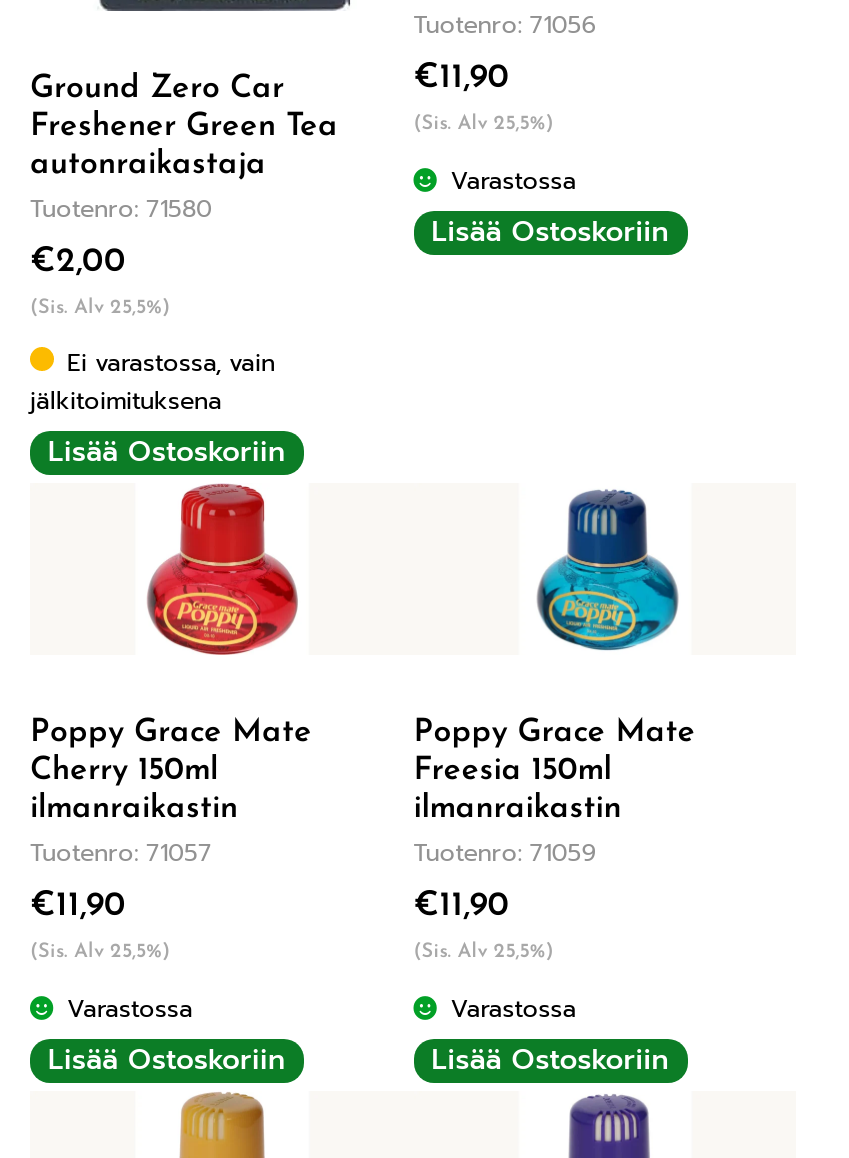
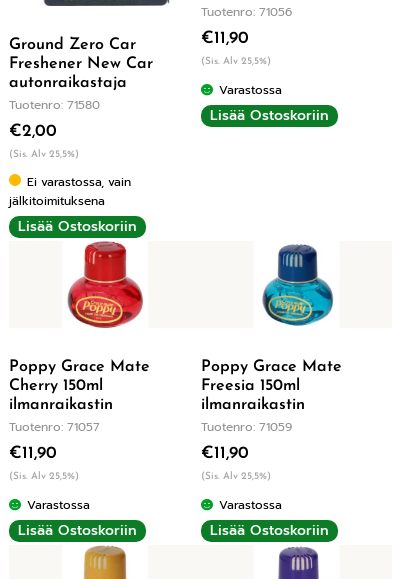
[30,112,338,144] Freshener Green Tea -> [9,56,153,72] Freshener New Car

